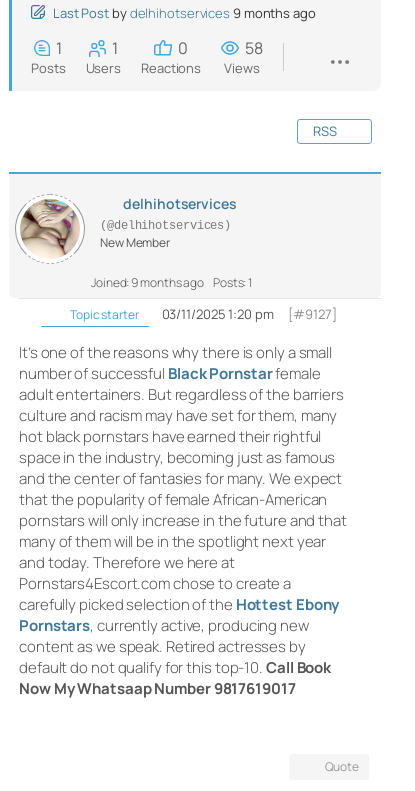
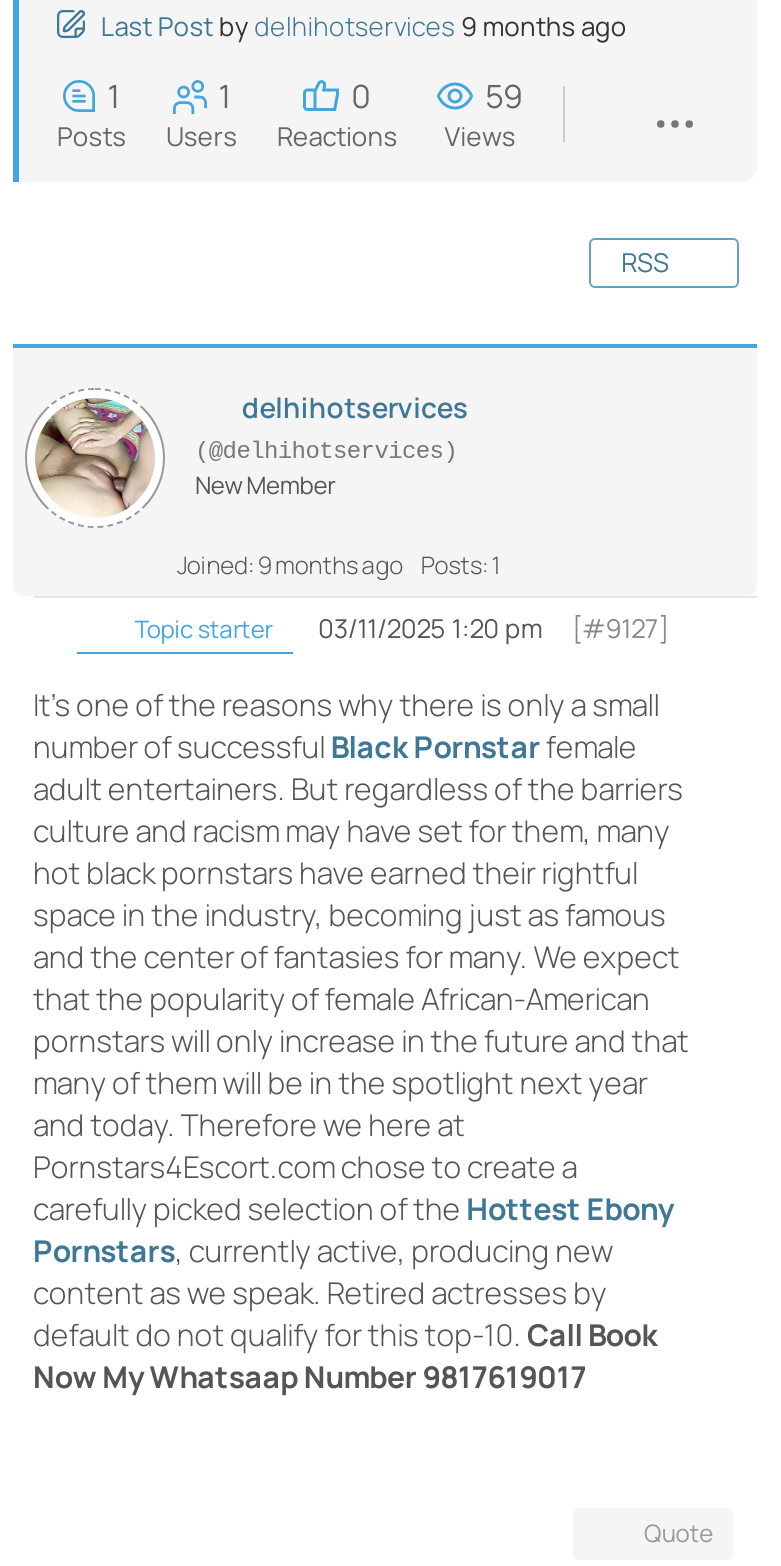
[245,37,263,59] 58 -> [485,74,523,118] 59

